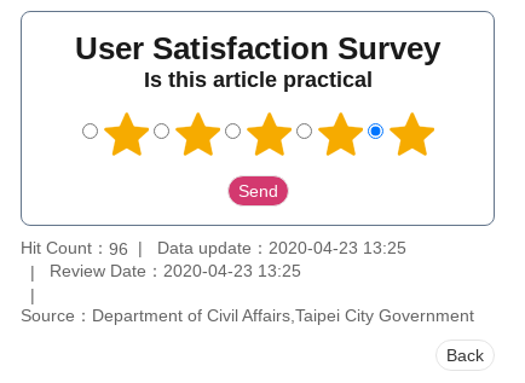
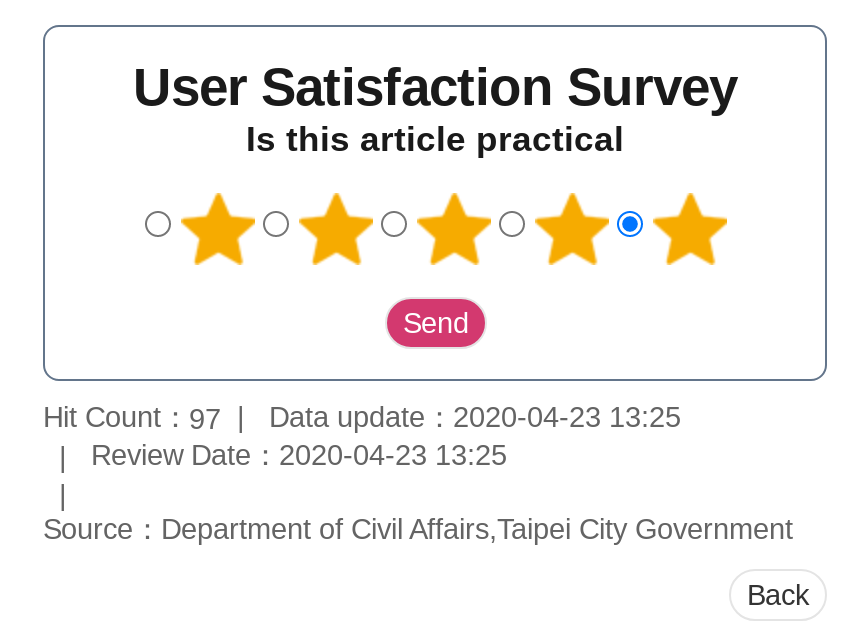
[21,238,406,258] Hit Count：96 Data update：2020-04-23 13:25 -> [43,400,681,435] Hit Count：97 Data update：2020-04-23 13:25

